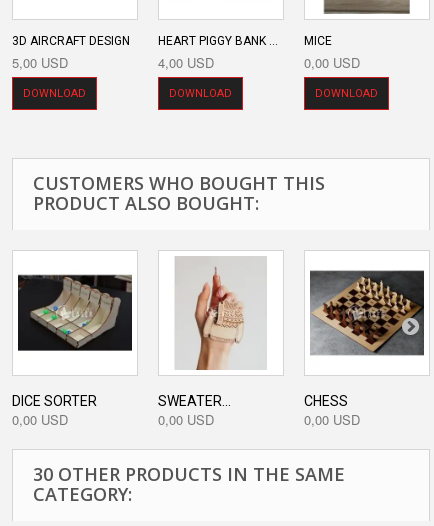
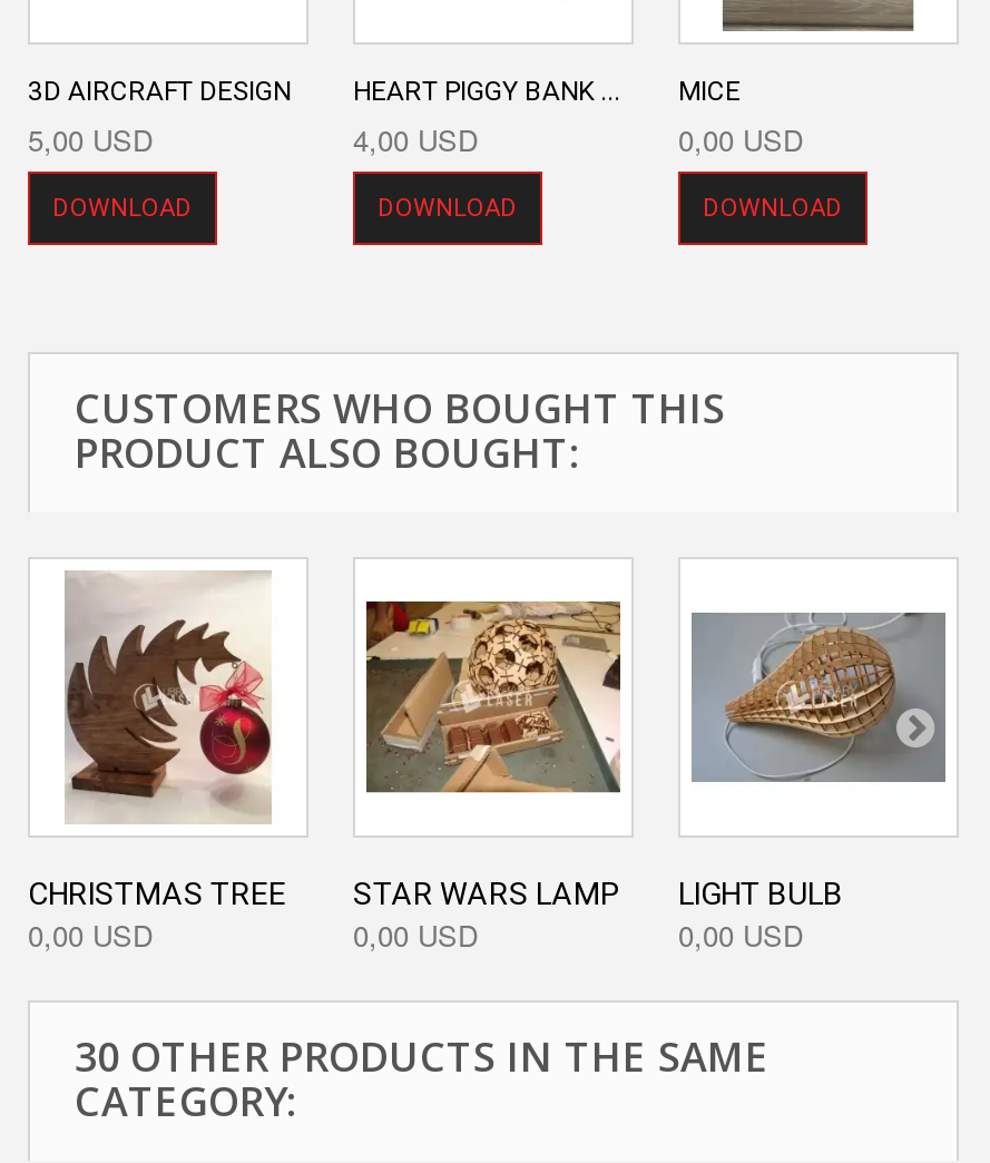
[12,257,133,409] [image] | DICE SORTER -> [28,570,295,912] [image] | CHRISTMAS TREE
[158,256,278,409] [image] | SWEATER... -> [353,573,623,912] [image] | STAR WARS LAMP
[304,269,425,409] [image] | CHESS -> [678,602,945,912] [image] | LIGHT BULB

